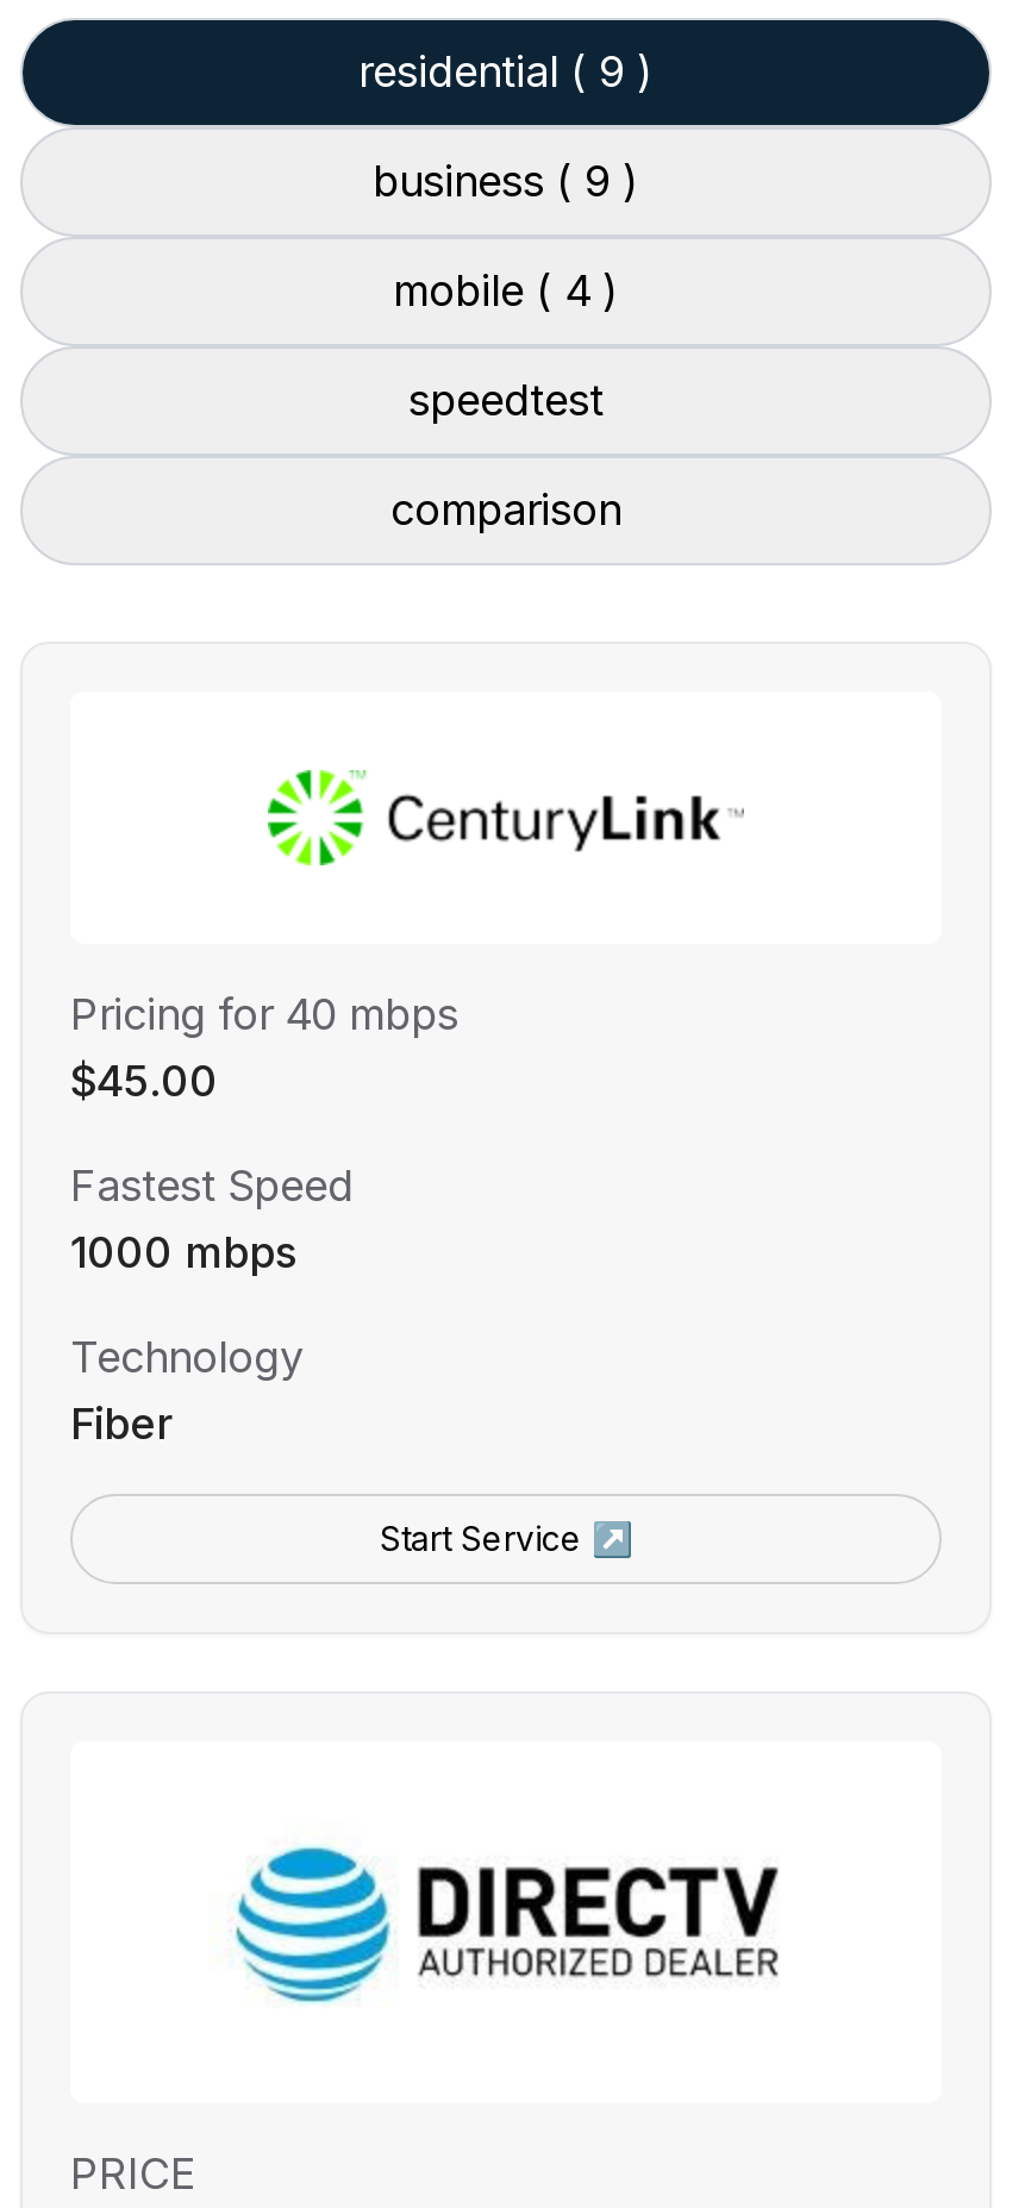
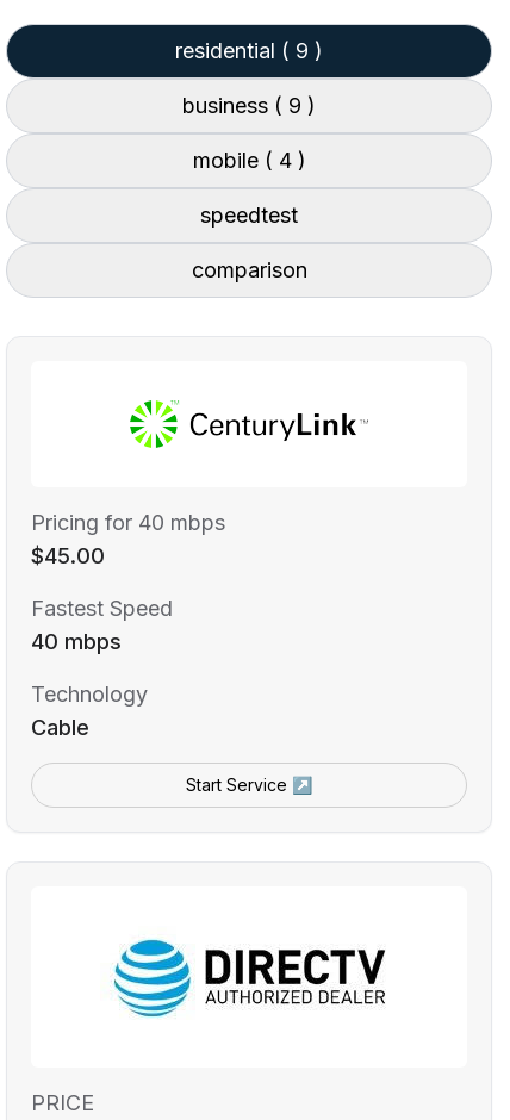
[70,1227,299,1277] 1000 mbps -> [31,629,122,654] 40 mbps
[70,1399,173,1449] Fiber -> [31,715,89,740] Cable

